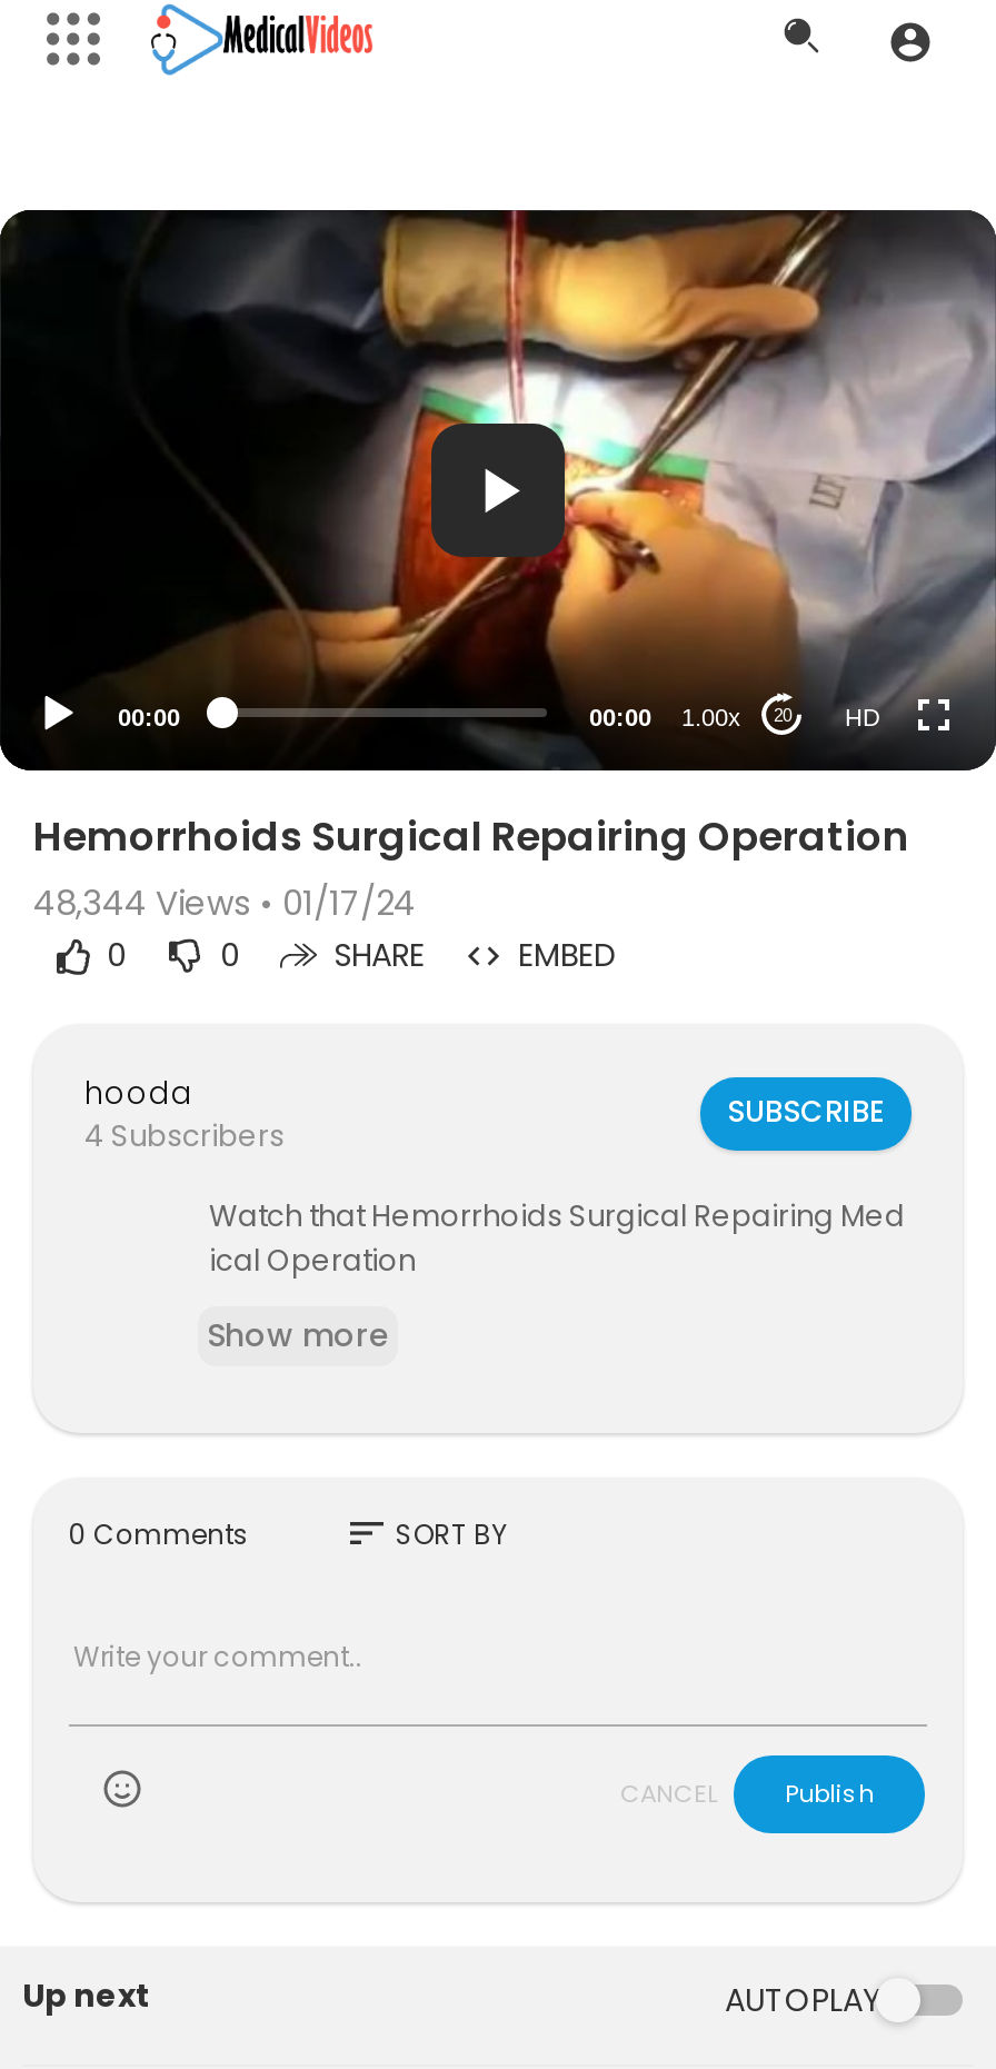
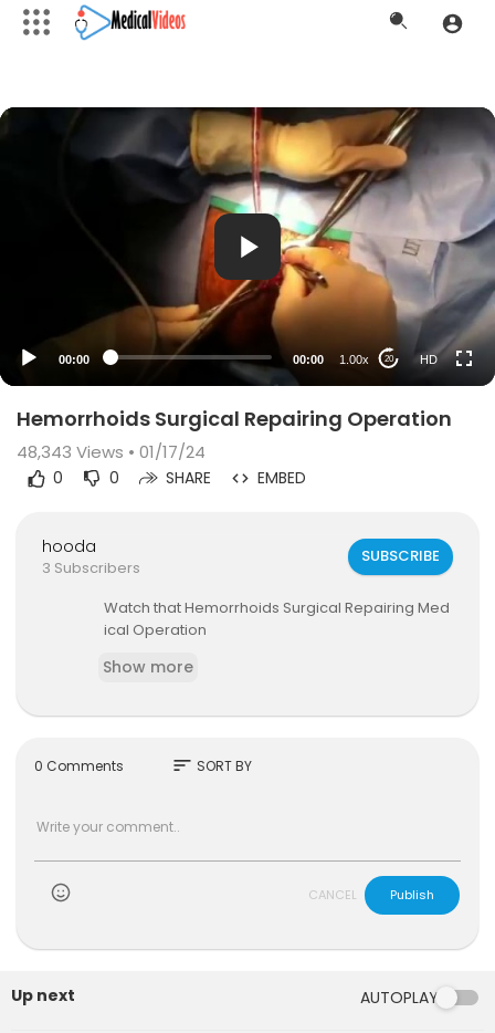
[33,879,416,926] 48,344 Views • 01/17/24 -> [17,440,206,463] 48,343 Views • 01/17/24
[84,1115,285,1157] 4 Subscribers -> [42,557,140,578] 3 Subscribers

